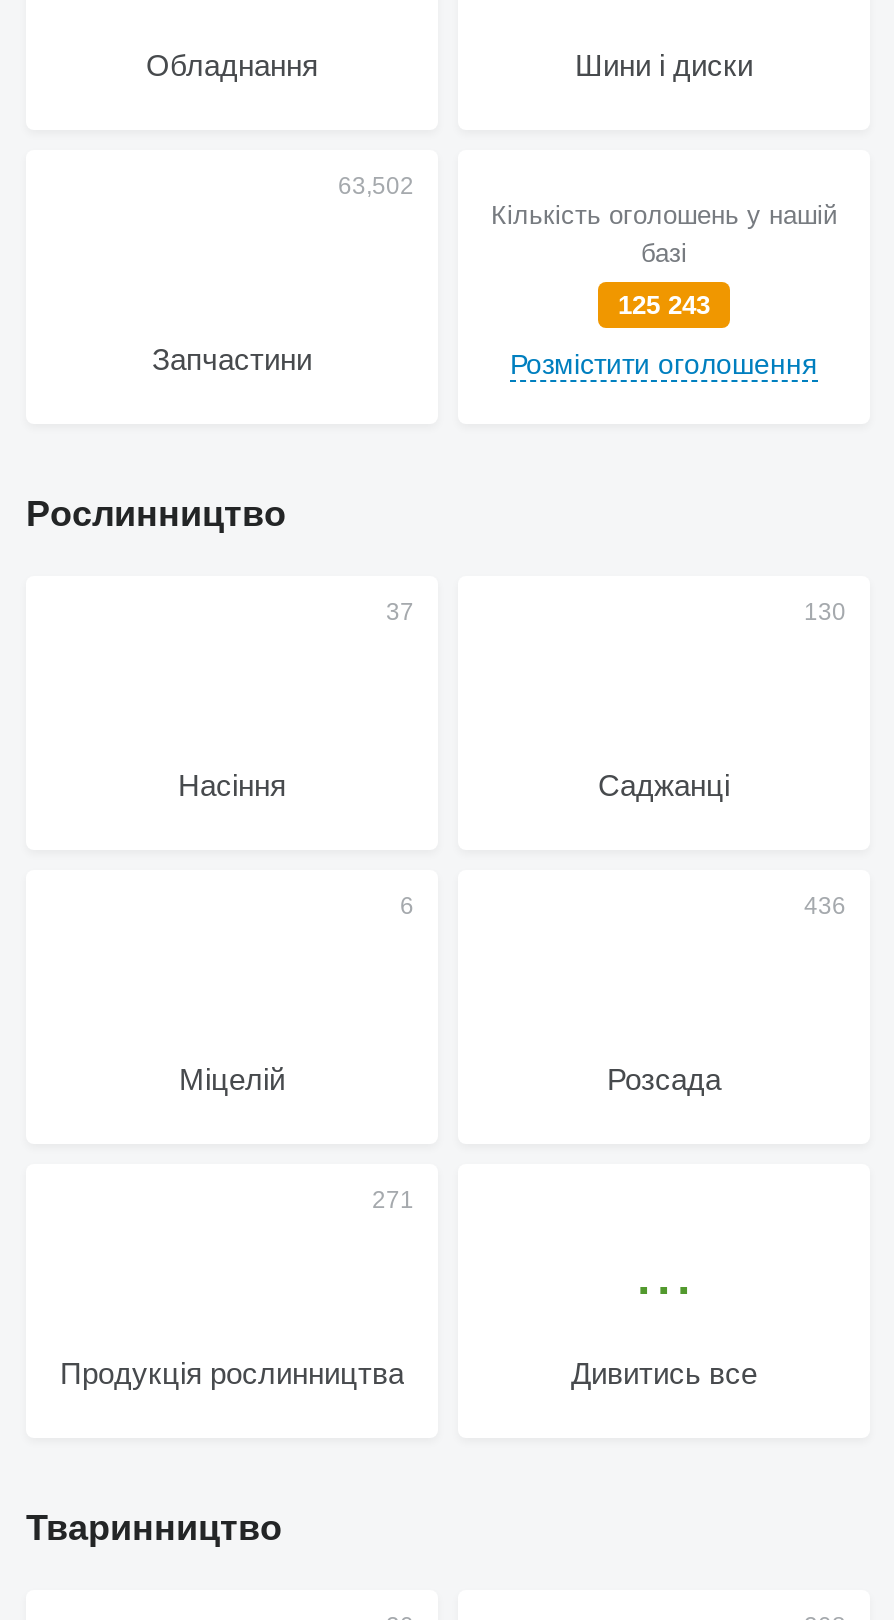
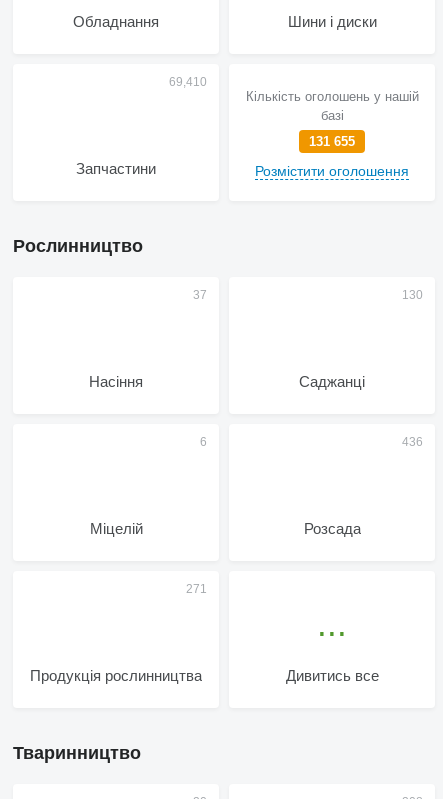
[618,289,710,319] 125 243 -> [309,133,355,148] 131 655

